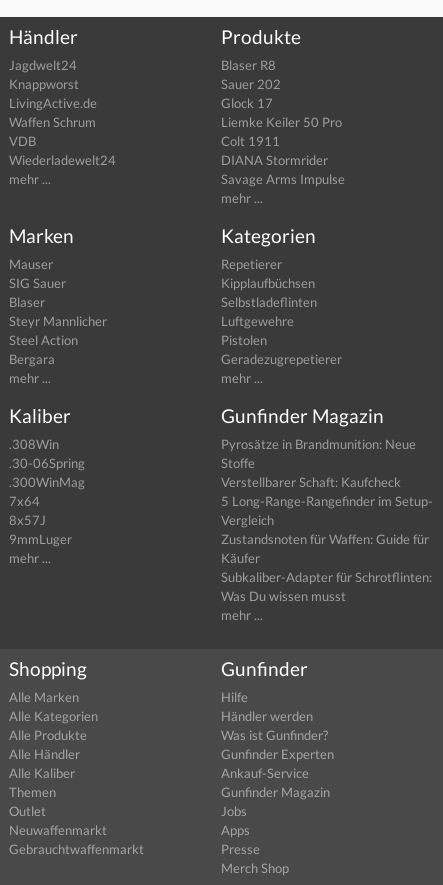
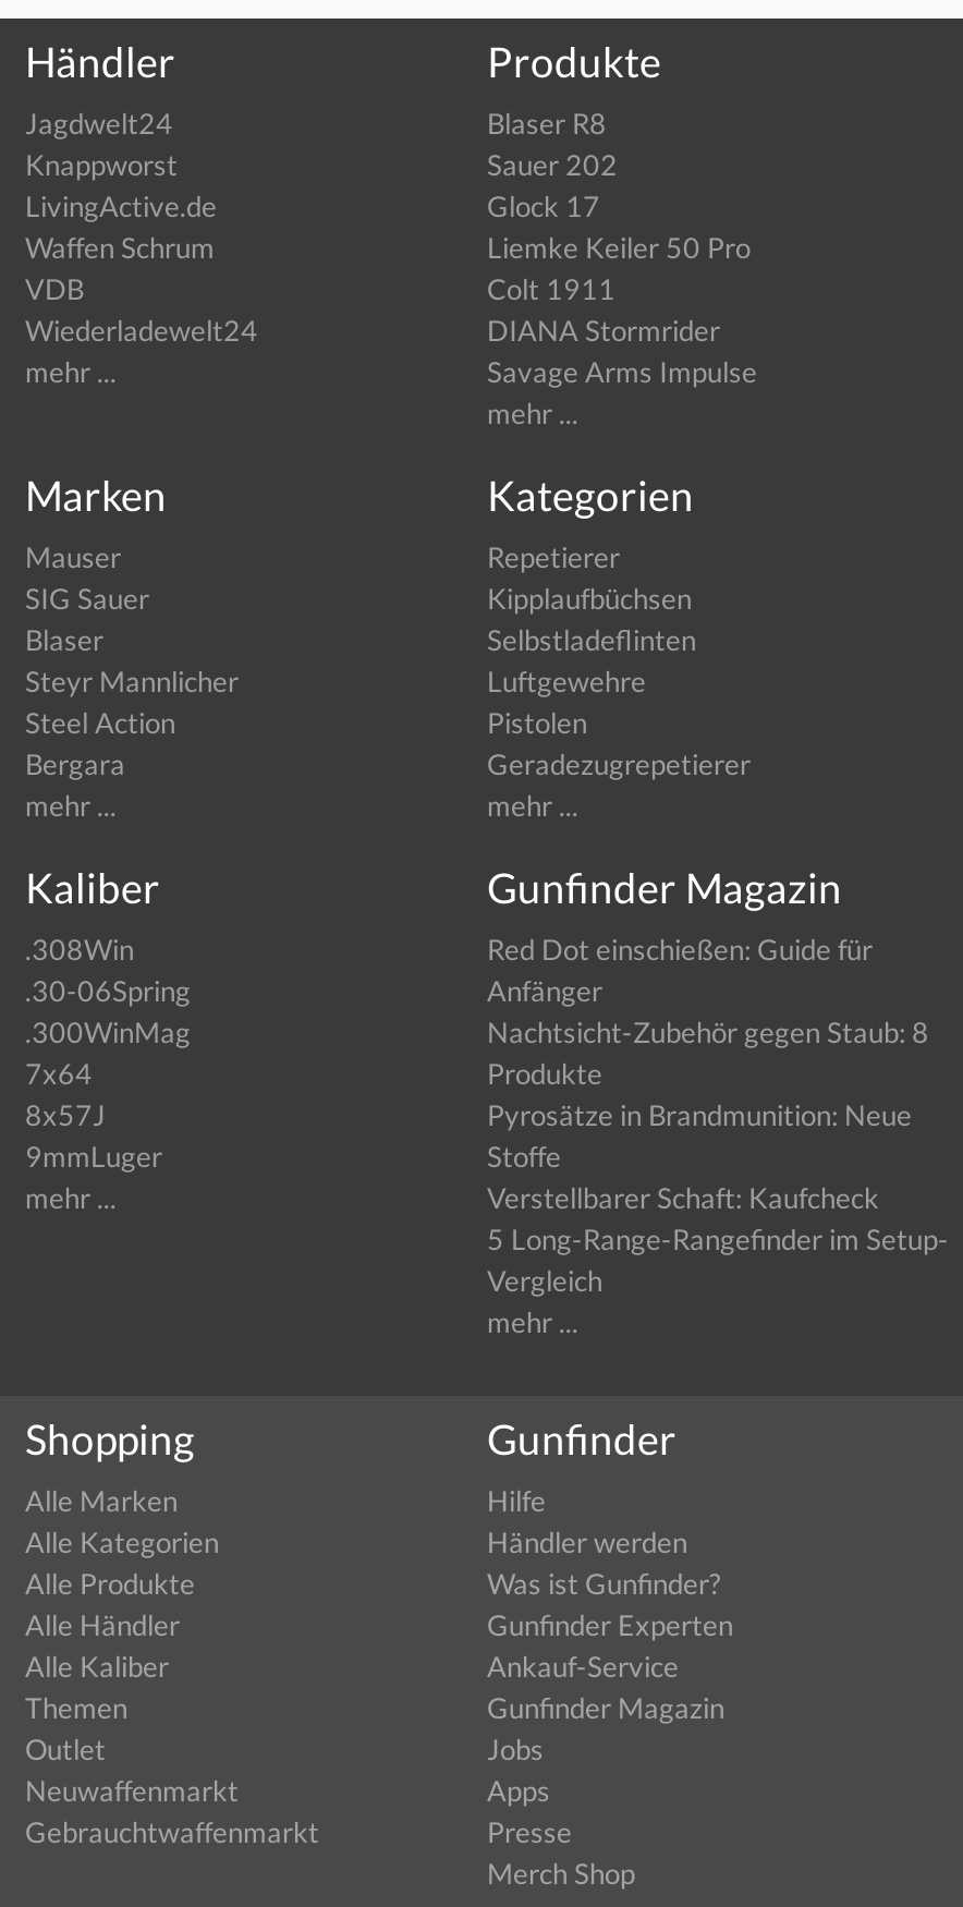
moved [221,436,433,528] -> [487,1098,949,1299]: Pyrosätze in Brandmunition: Neue | Stoffe | Verstellbarer Schaft: Kaufcheck | 5 Long-Range-Rangefinder im Setup- | Vergleich
none -> [487,932,929,1091] Red Dot einschießen: Guide für | Anfänger | Nachtsicht-Zubehör gegen Staub: 8 | Produkte
[221,531,432,604] Zustandsnoten für Waffen: Guide für | Käufer | Subkaliber-Adapter für Schrotflinten: | Was Du wissen musst -> none

